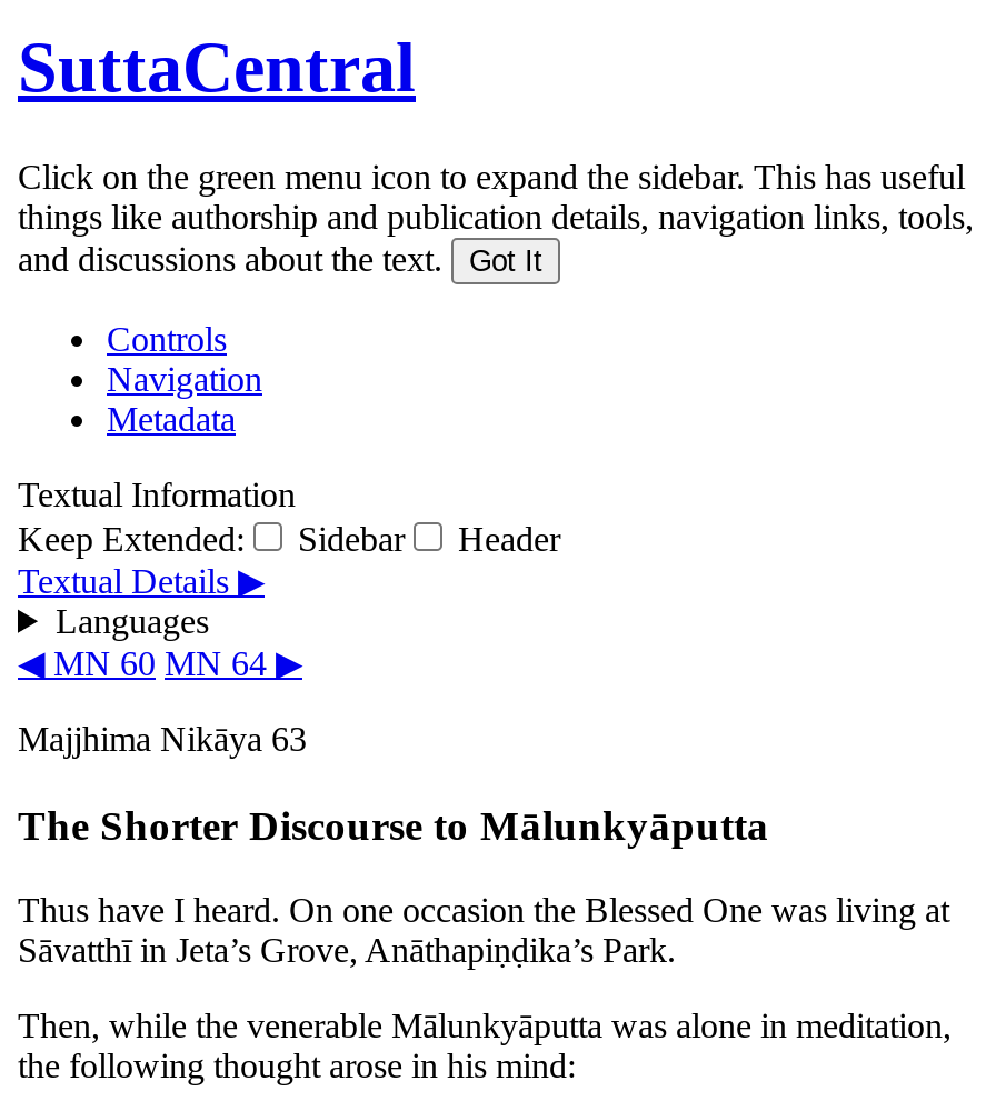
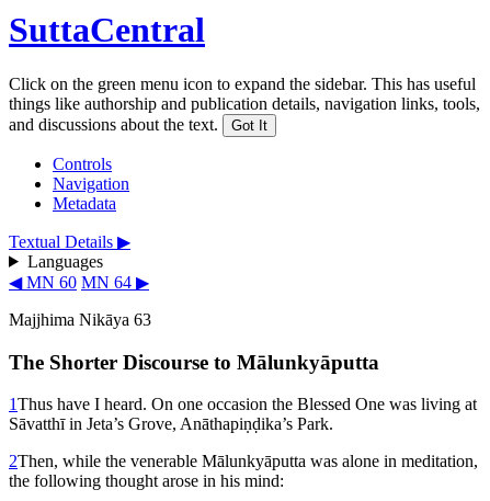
[18,475,560,557] Textual Information | Keep Extended: | Sidebar | Header -> none
[18,892,949,929] Thus have I heard. On one occasion the Blessed One was living at -> [9,395,477,414] 1Thus have I heard. On one occasion the Blessed One was living at
[18,1007,952,1045] Then, while the venerable Mālunkyāputta was alone in meditation, -> [9,452,478,471] 2Then, while the venerable Mālunkyāputta was alone in meditation,

